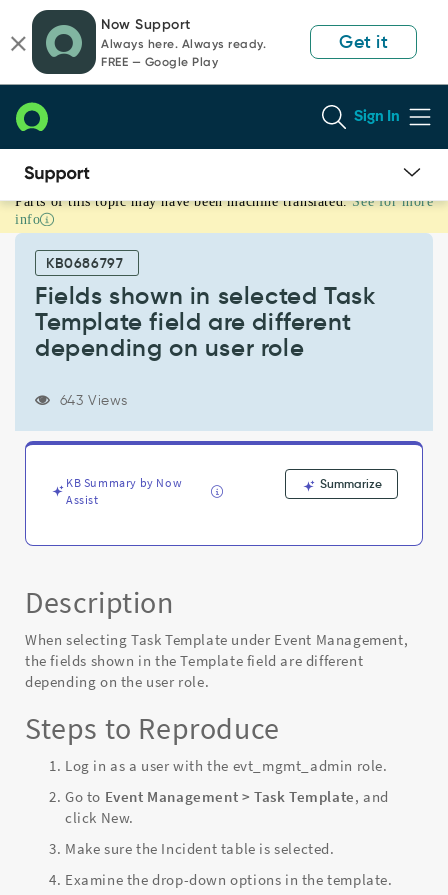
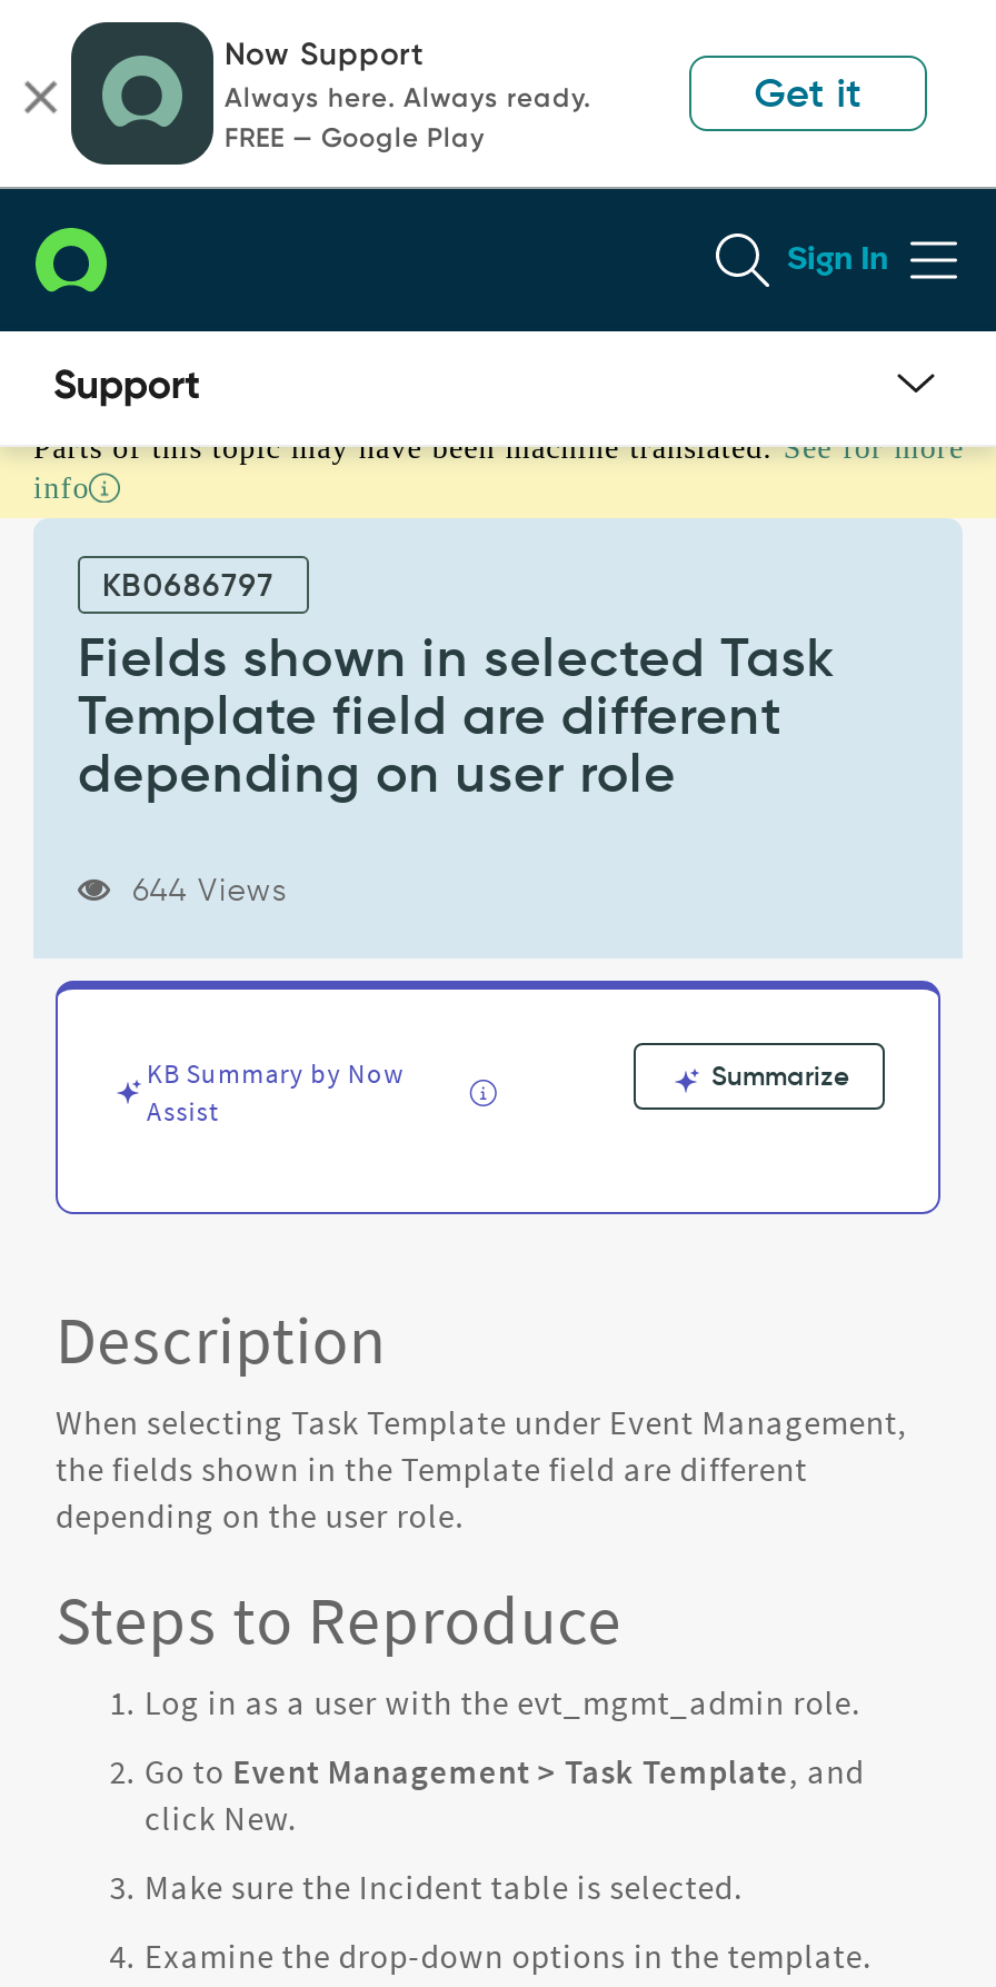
[55,392,128,409] 643 Views -> [122,872,287,910] 644 Views

